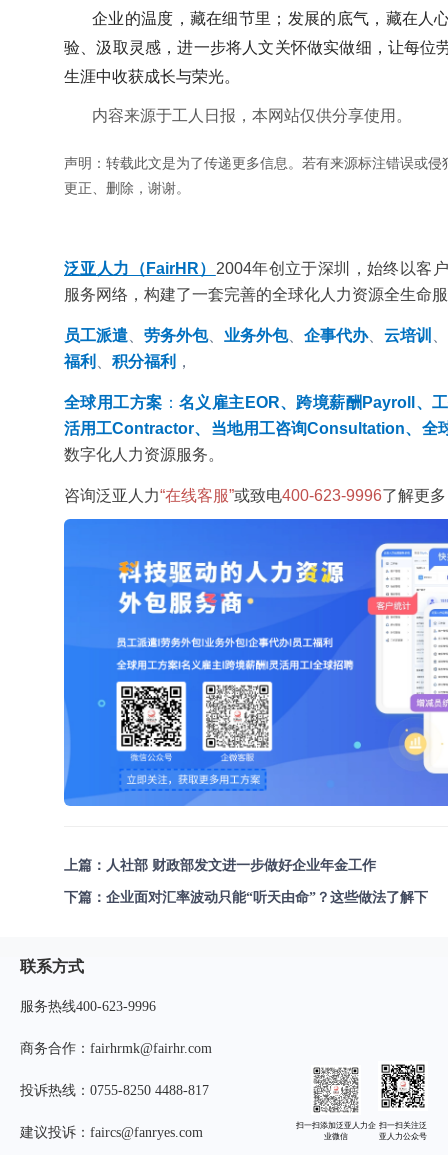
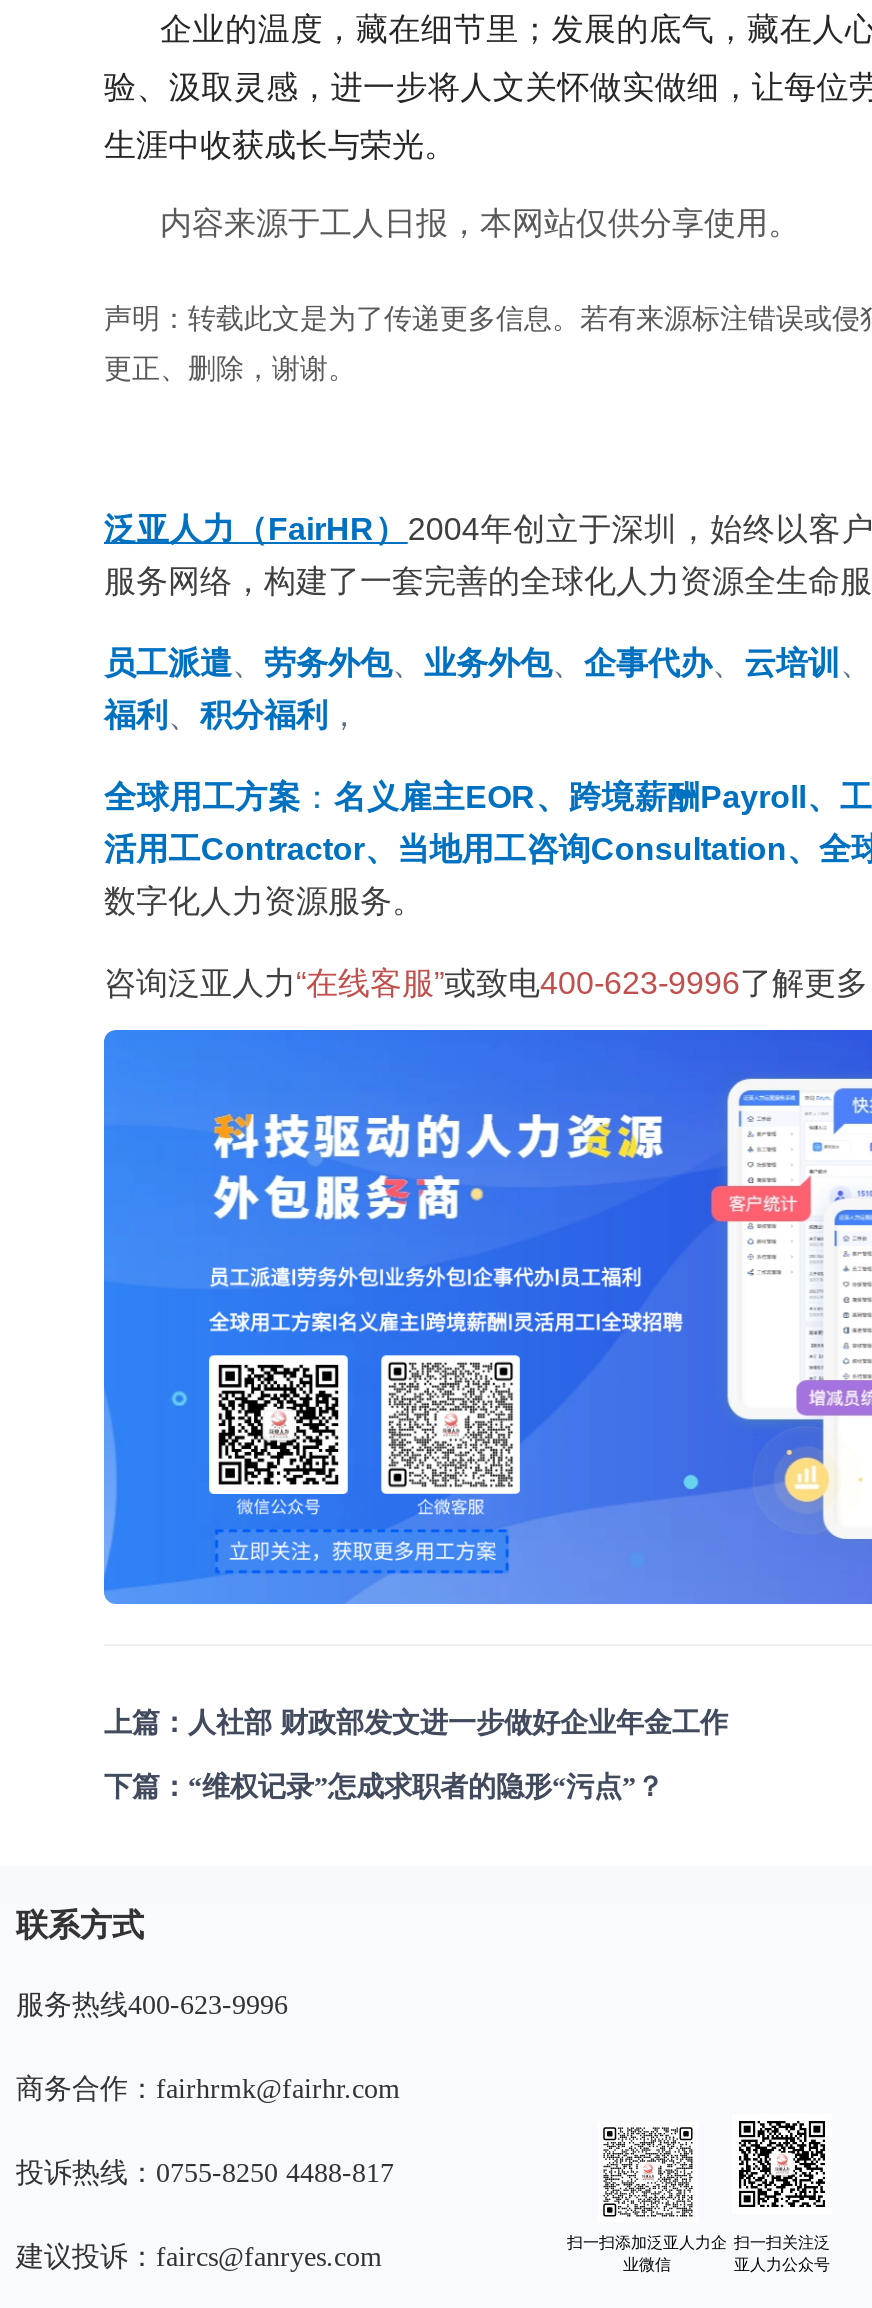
[64,890,428,905] 下篇：企业面对汇率波动只能“听天由命”？这些做法了解下 -> [104,1771,664,1801] 下篇：“维权记录”怎成求职者的隐形“污点”？

